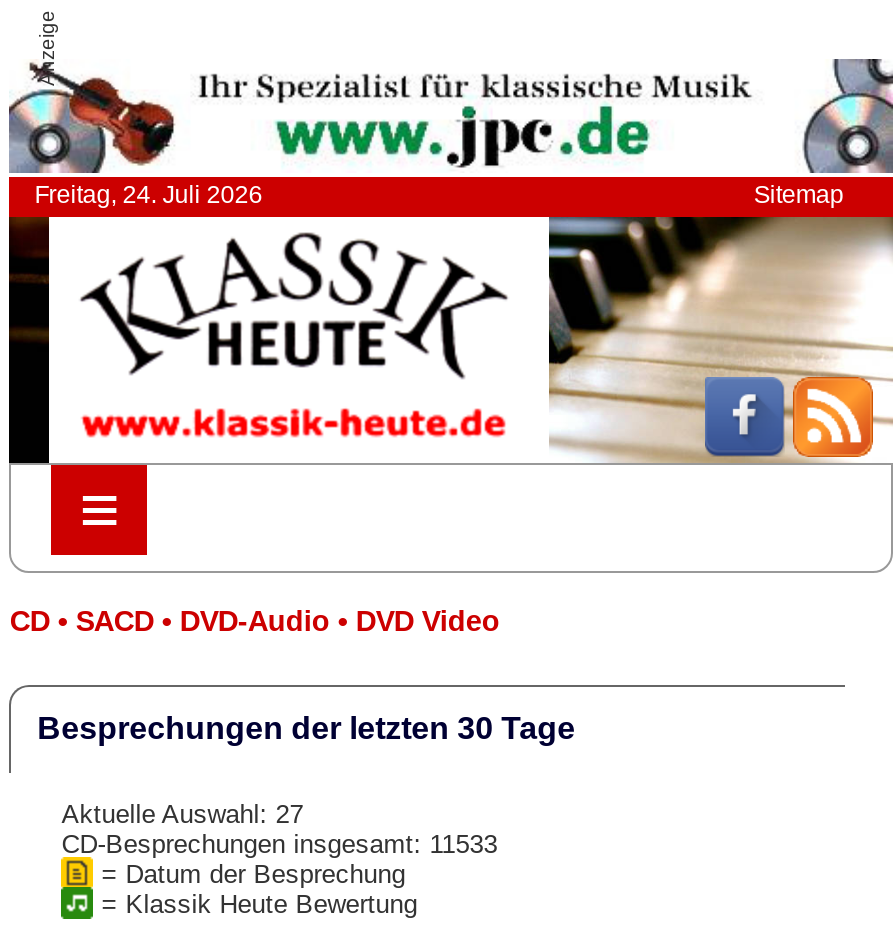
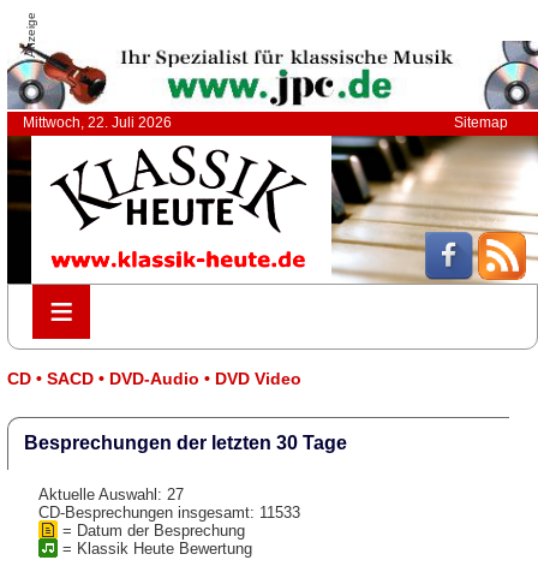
[34,181,262,209] Freitag, 24. Juli 2026 -> [22,114,171,131] Mittwoch, 22. Juli 2026

